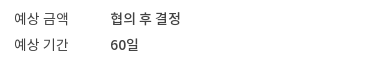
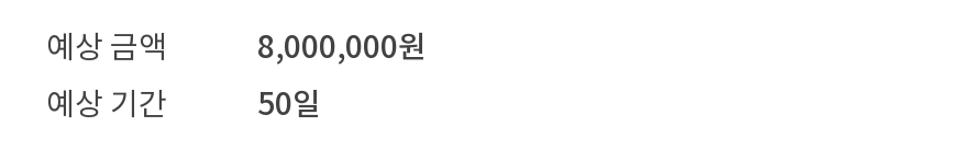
[110,10,181,28] 협의 후 결정 -> [257,27,427,67] 8,000,000원
[110,36,139,54] 60일 -> [257,84,321,124] 50일

